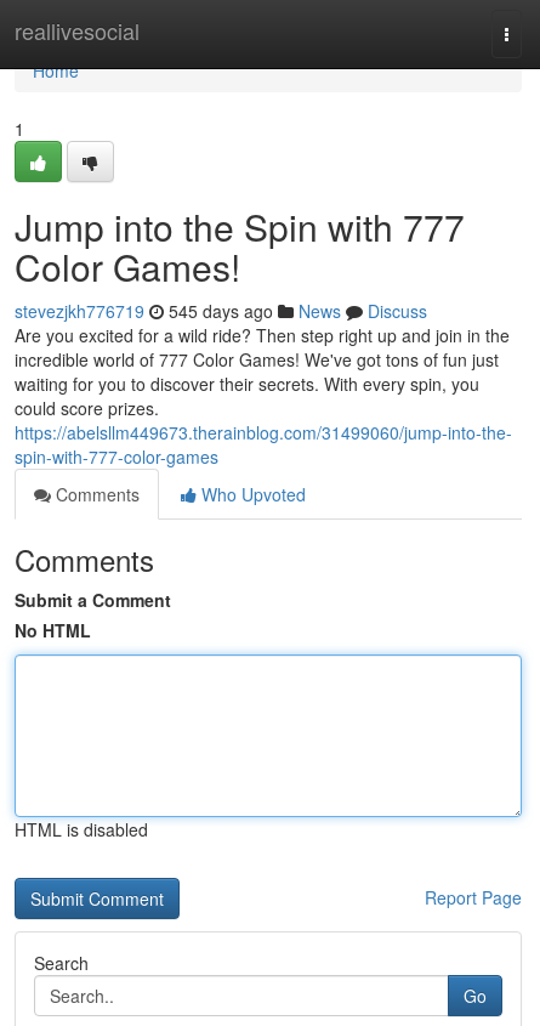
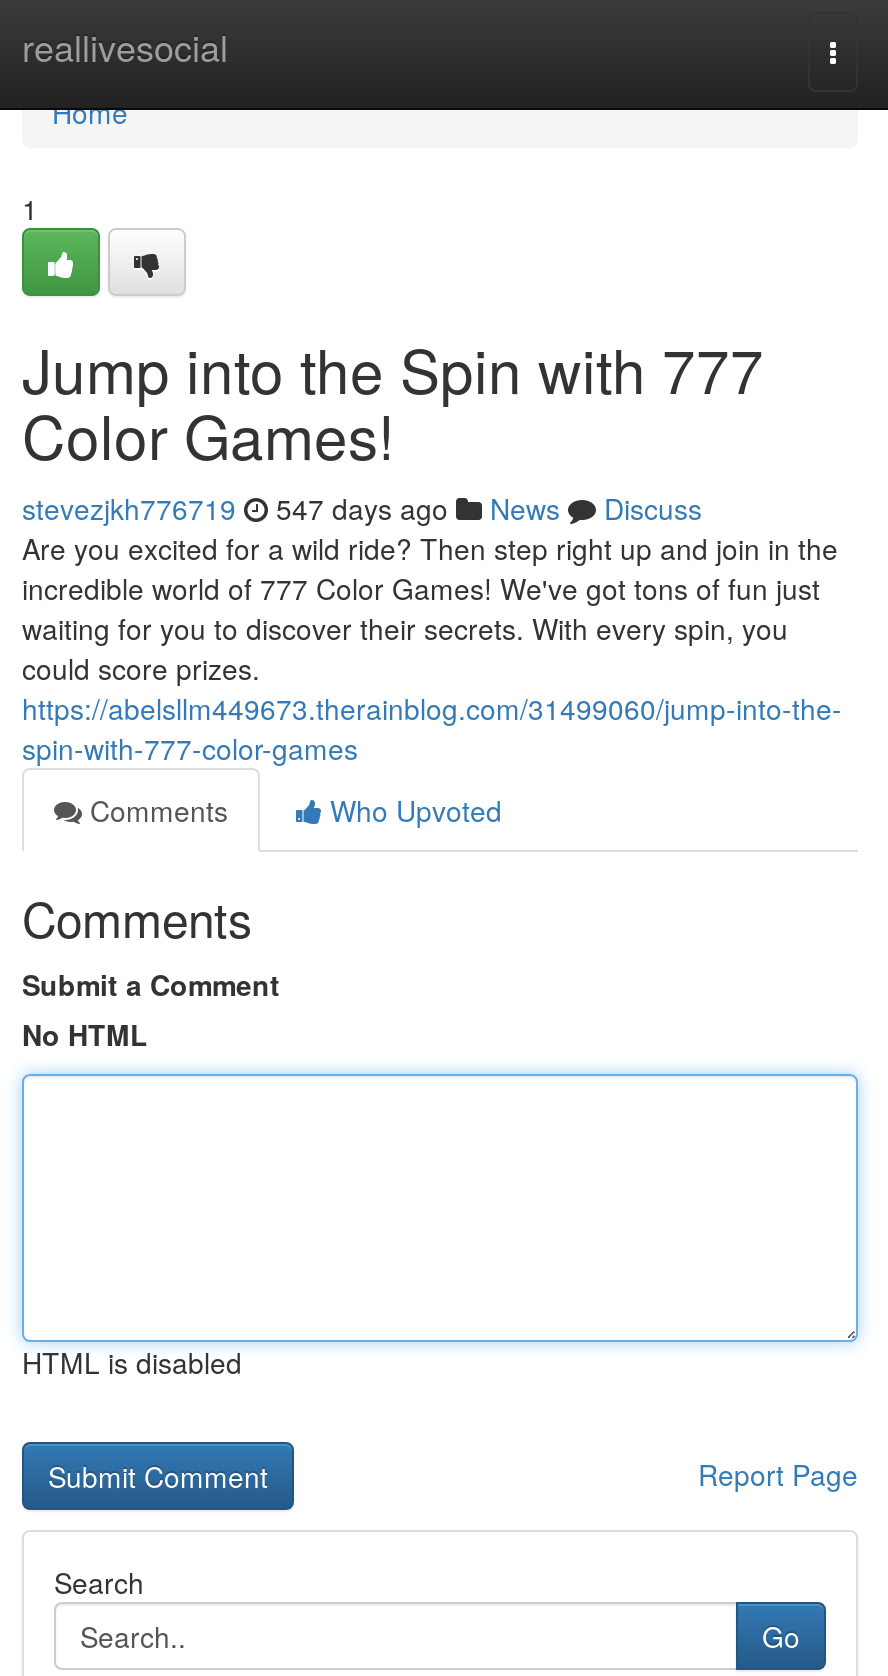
[15,299,427,323] stevezjkh776719 545 days ago News Discuss -> [22,488,702,528] stevezjkh776719 547 days ago News Discuss

